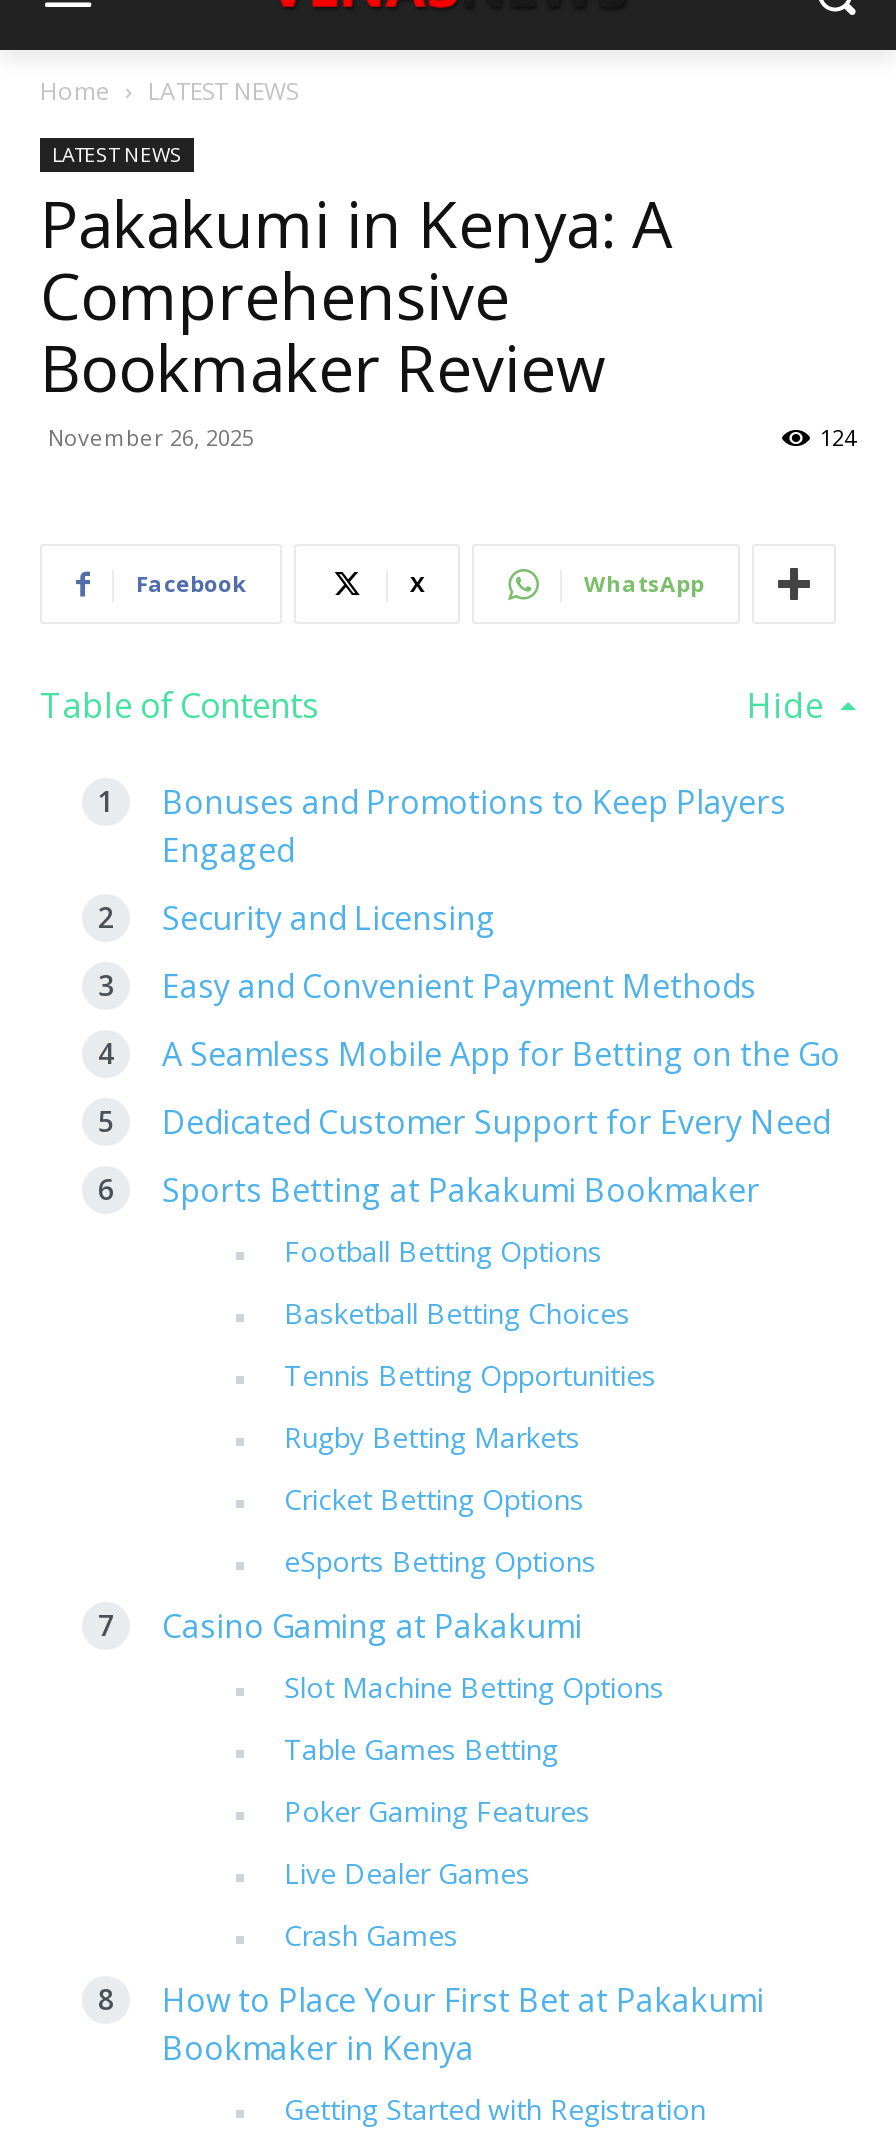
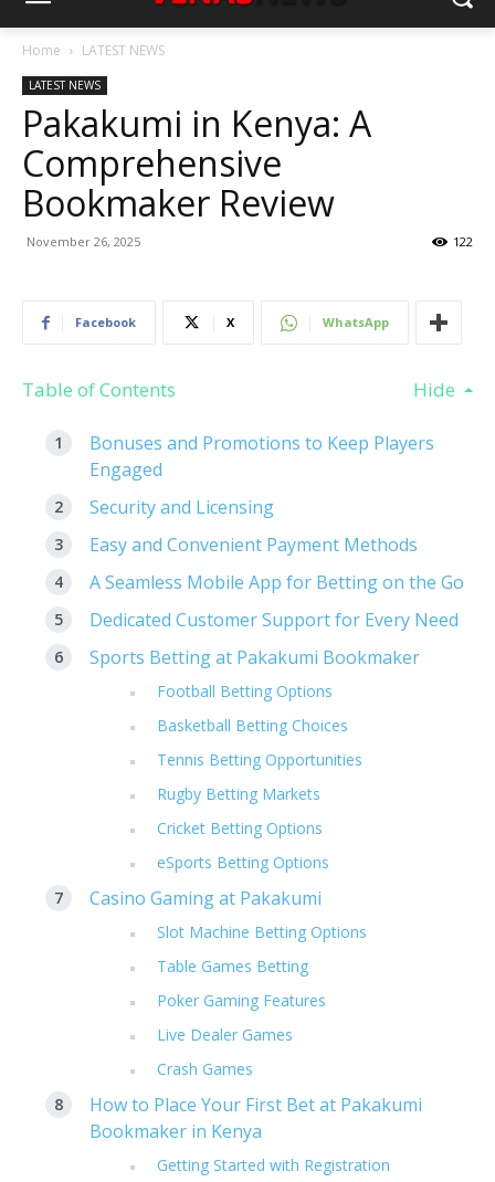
[820,422,856,452] 124 -> [453,233,473,250] 122

